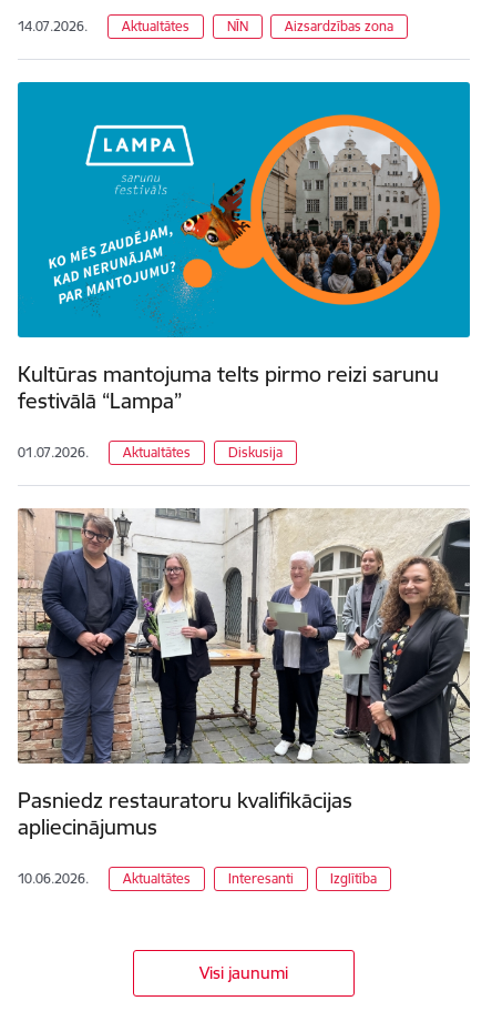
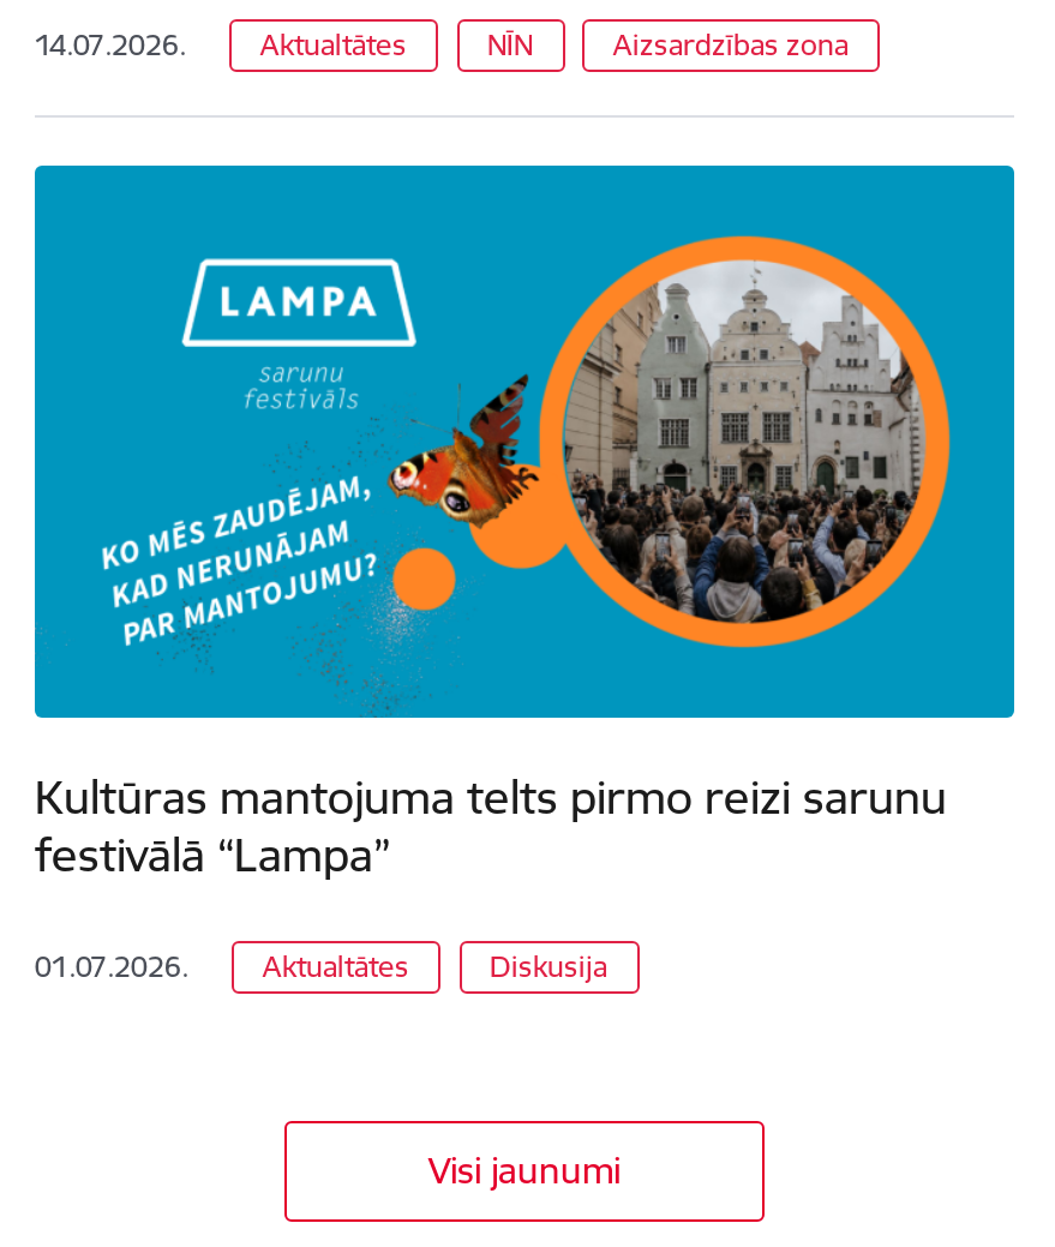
[17,507,471,887] [image] | Pasniedz restauratoru kvalifikācijas | apliecinājumus | 10.06.2026. | Aktualtātes | Interesanti | Izglītība -> none

